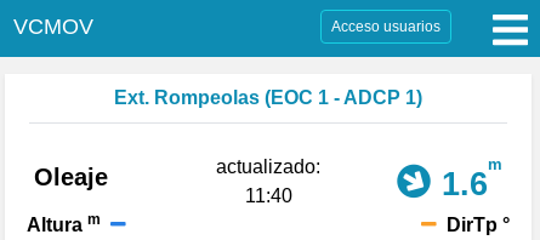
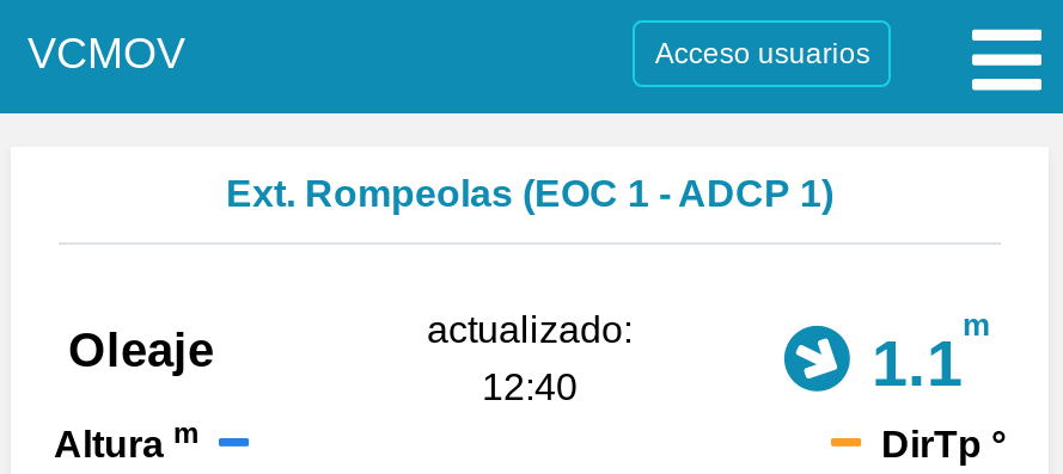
[442,165,488,202] 1.6 -> [872,326,963,400] 1.1
[245,185,292,206] 11:40 -> [482,367,578,407] 12:40

